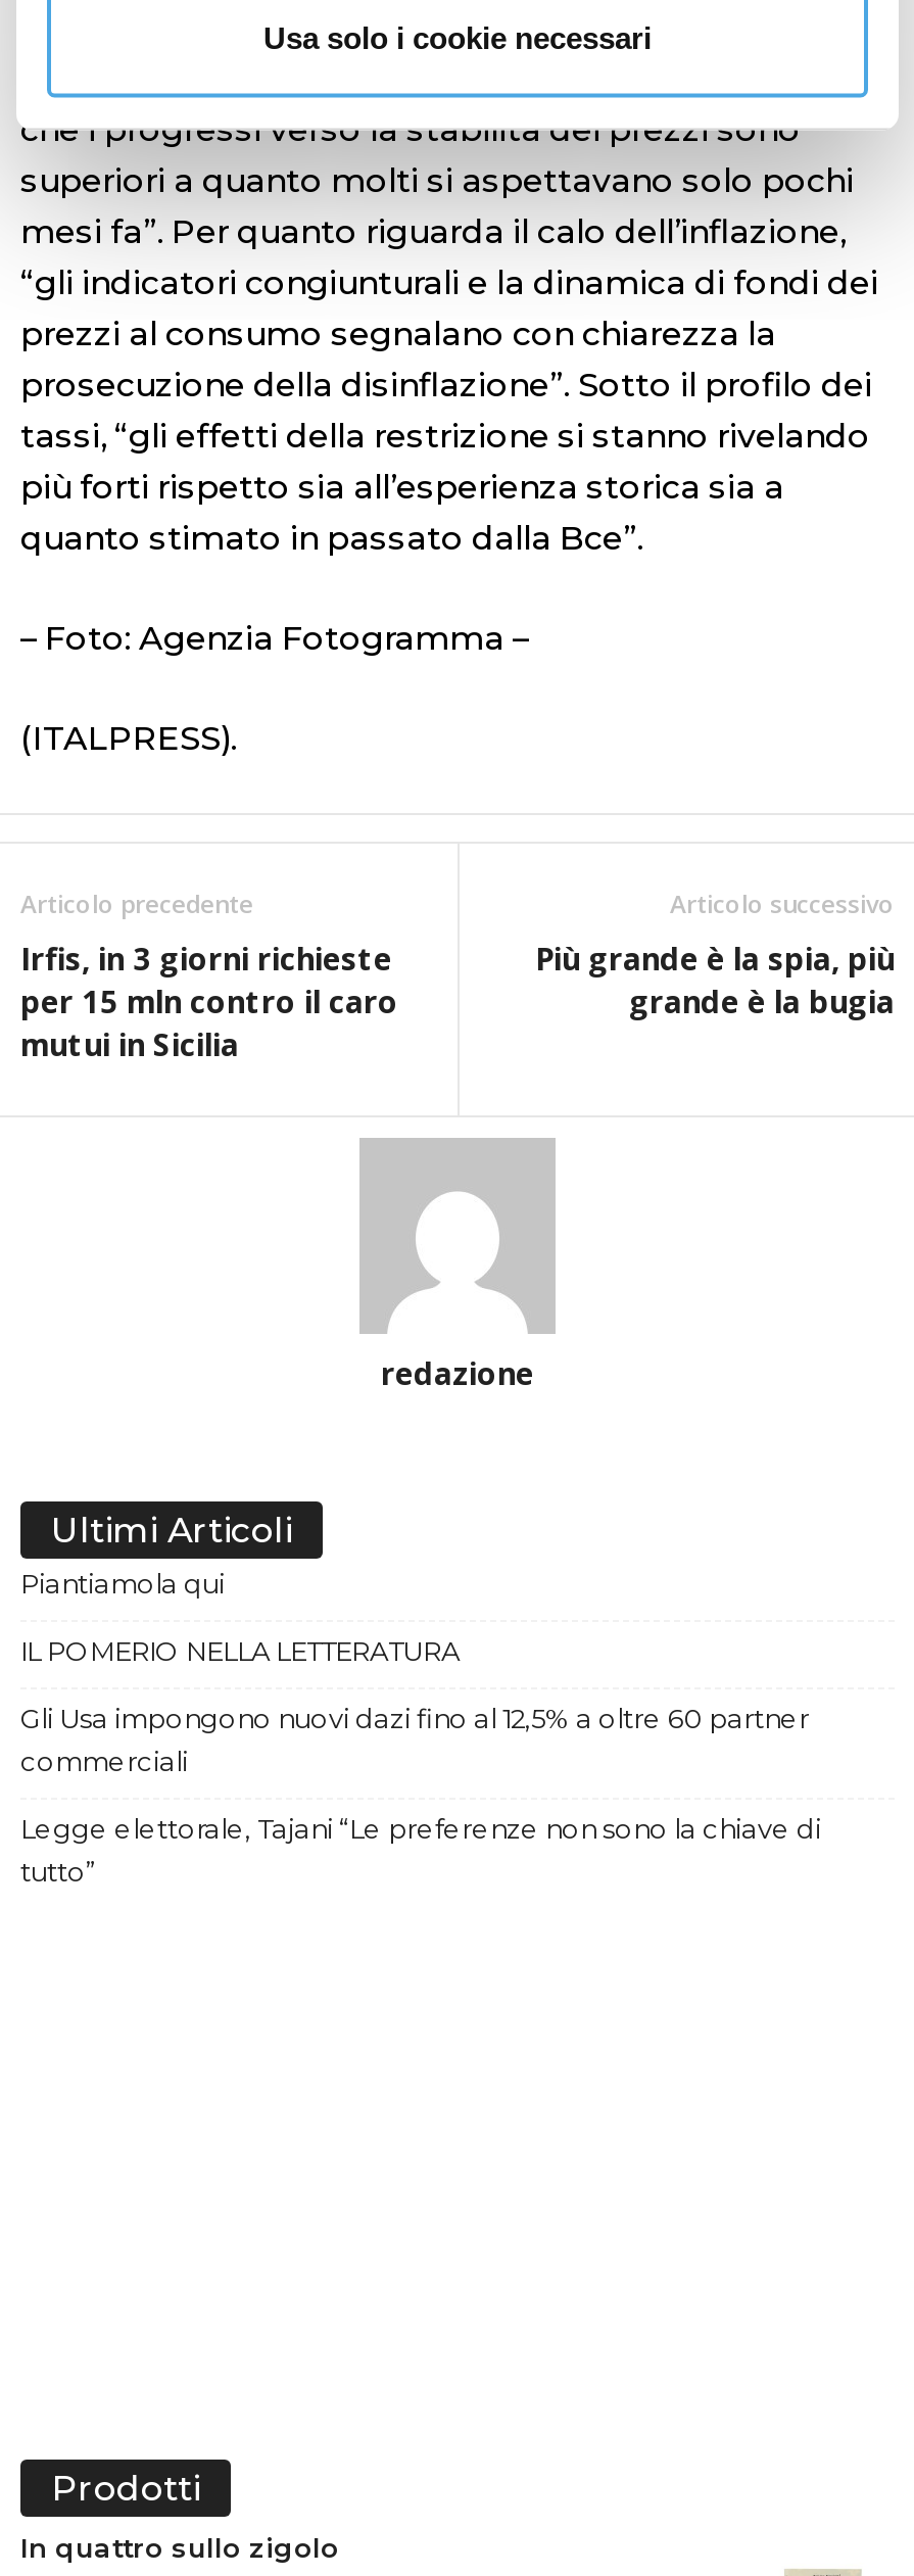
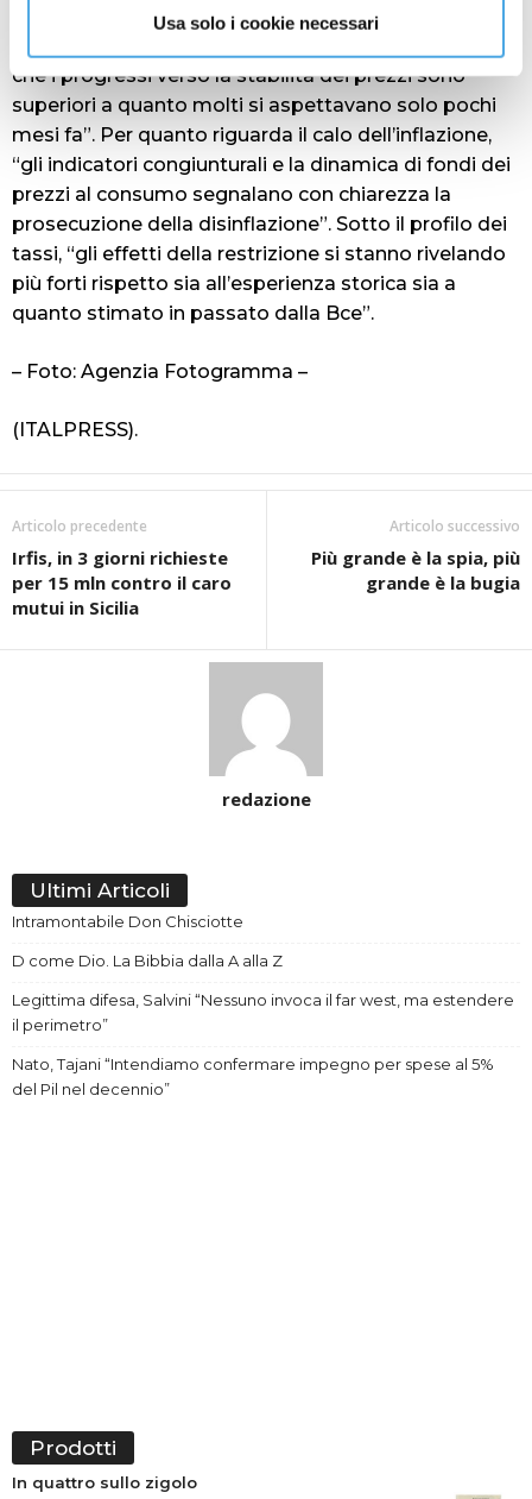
[20,1567,225,1600] Piantiamola qui -> [12,912,243,931] Intramontabile Don Chisciotte
[20,1635,460,1668] IL POMERIO NELLA LETTERATURA -> [12,951,283,970] D come Dio. La Bibbia dalla A alla Z
[20,1702,809,1778] Gli Usa impongono nuovi dazi fino al 12,5% a oltre 60 partner | commerciali -> [12,991,514,1035] Legittima difesa, Salvini “Nessuno invoca il far west, ma estendere | il perimetro”
[20,1813,821,1888] Legge elettorale, Tajani “Le preferenze non sono la chiave di | tutto” -> [12,1055,494,1099] Nato, Tajani “Intendiamo confermare impegno per spese al 5% | del Pil nel decennio”

